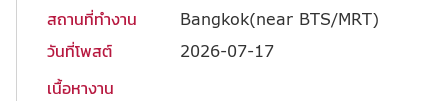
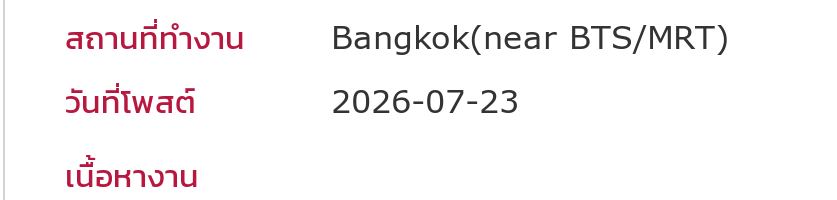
[180,41,274,60] 2026-07-17 -> [331,81,519,119] 2026-07-23

